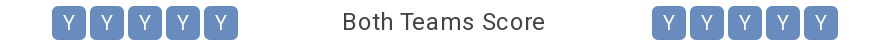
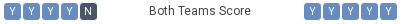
[215,13,225,35] Y -> [84,6,92,17] N

